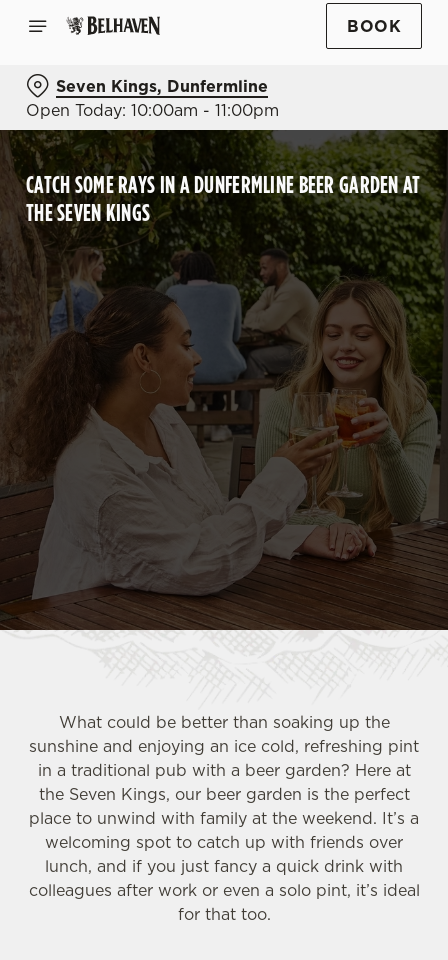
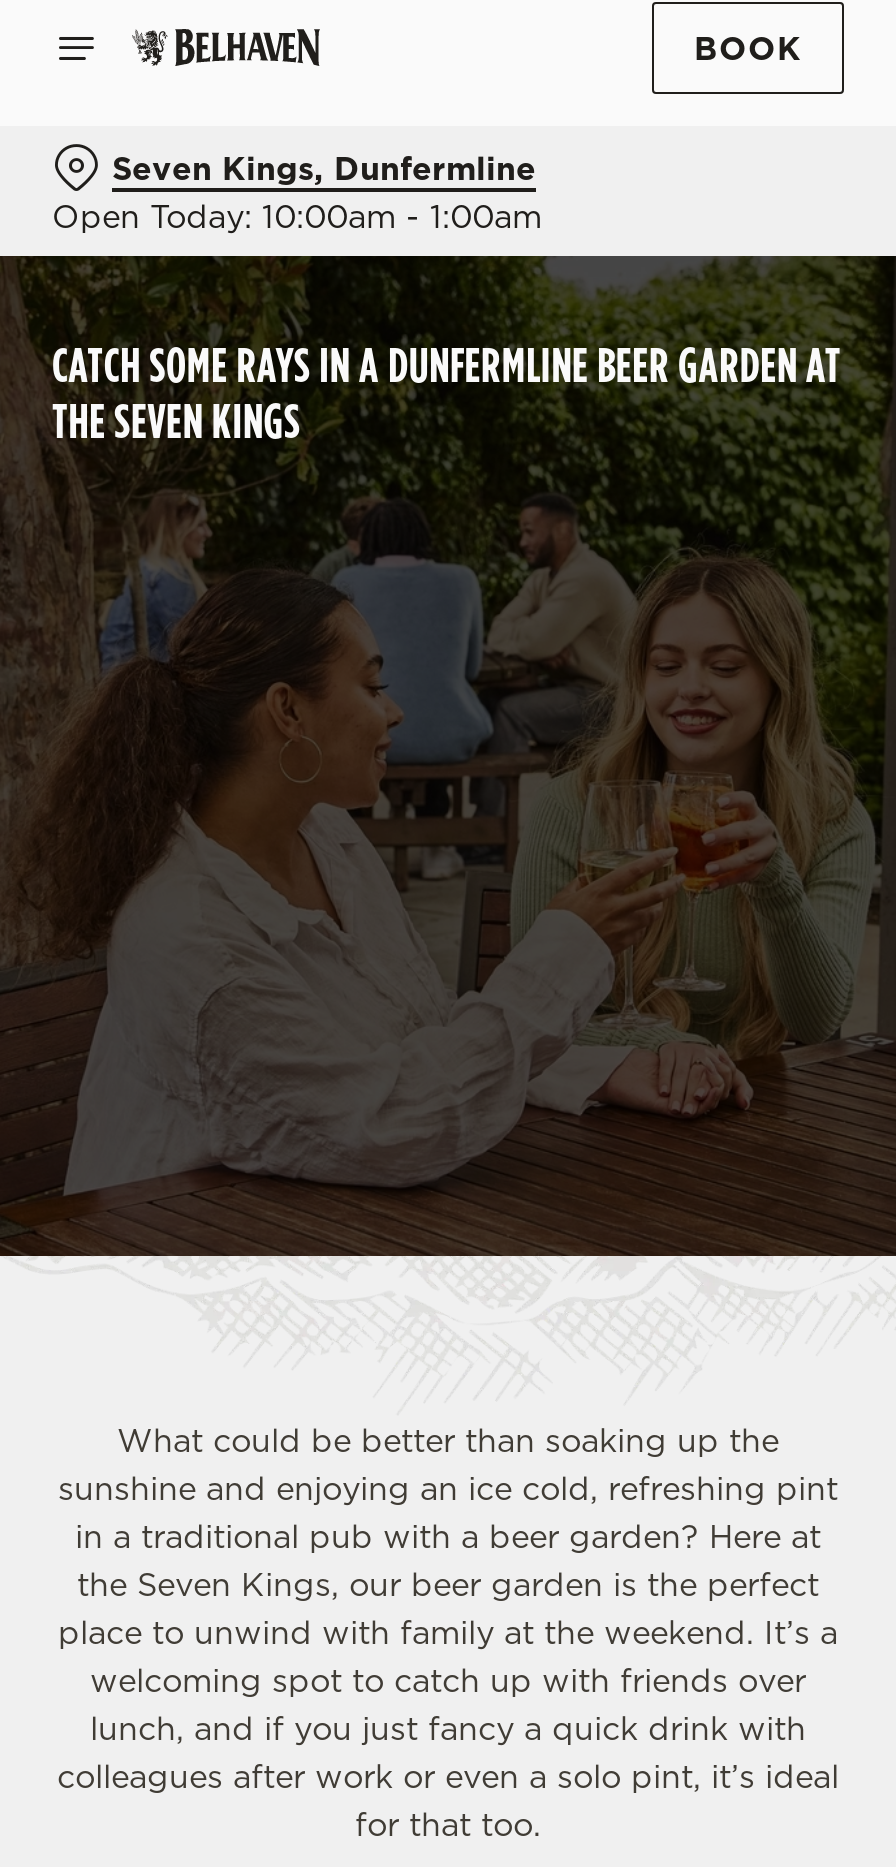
[26,99,279,121] Open Today: 10:00am - 11:00pm -> [52,194,542,238] Open Today: 10:00am - 1:00am

